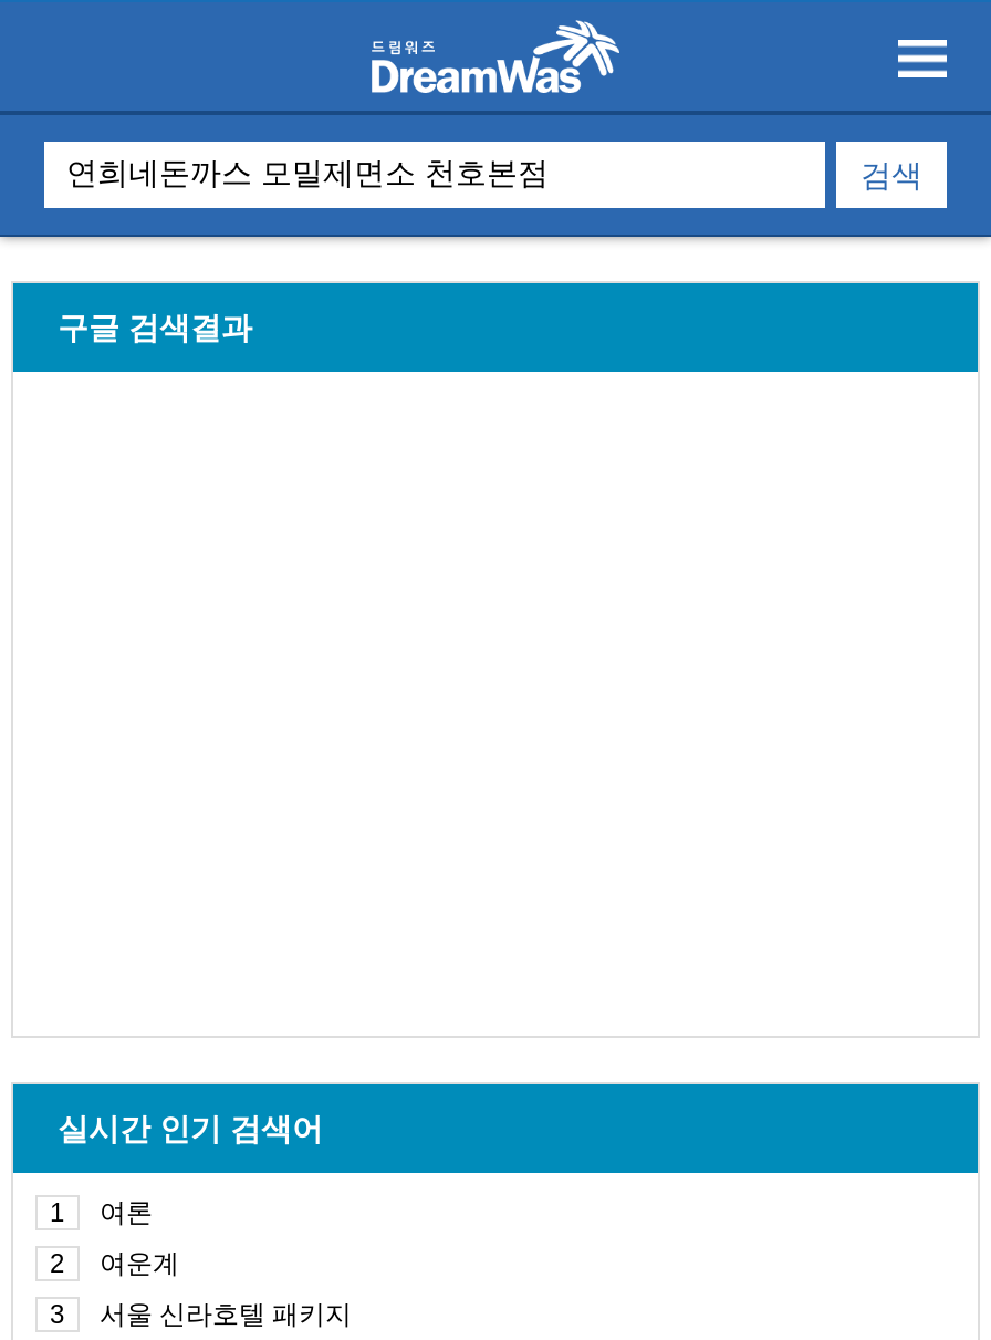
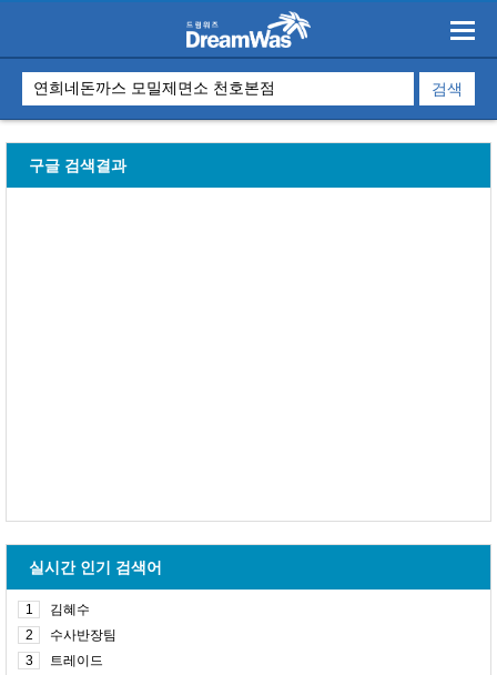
[100,1197,153,1228] 여론 -> [50,602,90,617] 김혜수
[100,1248,179,1279] 여운계 -> [50,627,116,643] 수사반장팀
[100,1299,352,1330] 서울 신라호텔 패키지 -> [50,653,103,668] 트레이드

